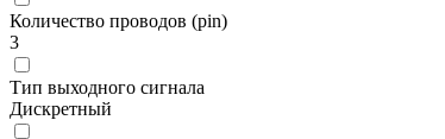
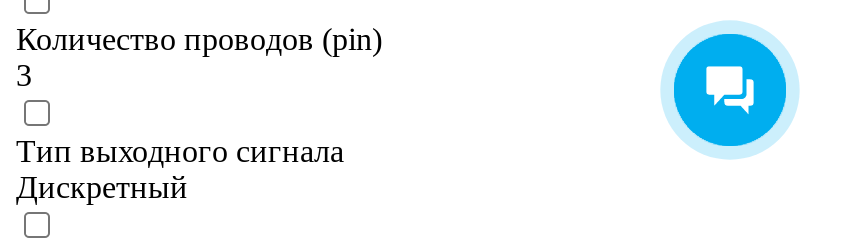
none -> [660,20,800,160] [image]

